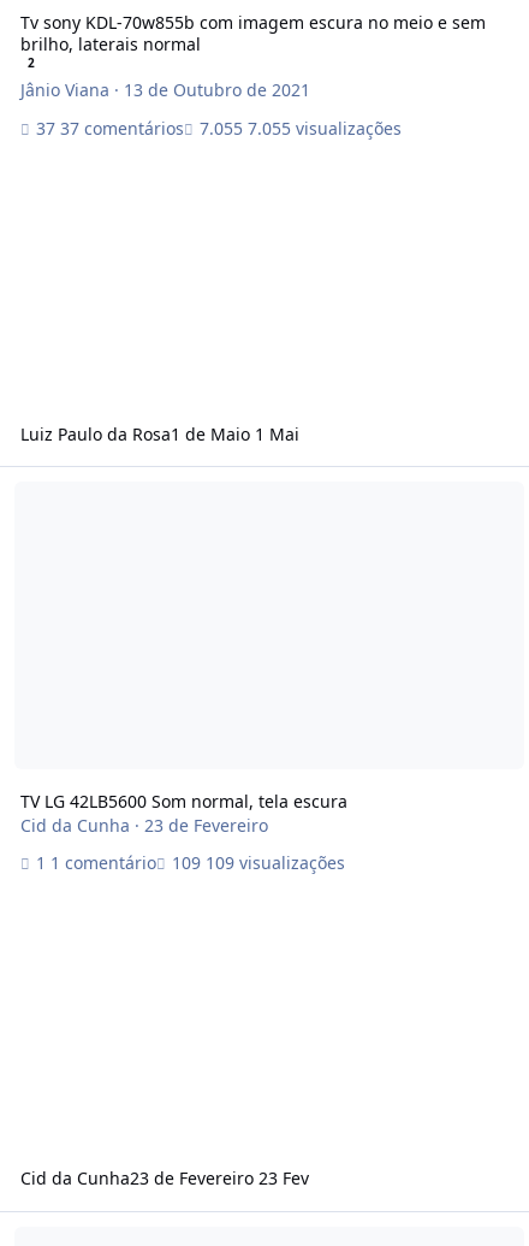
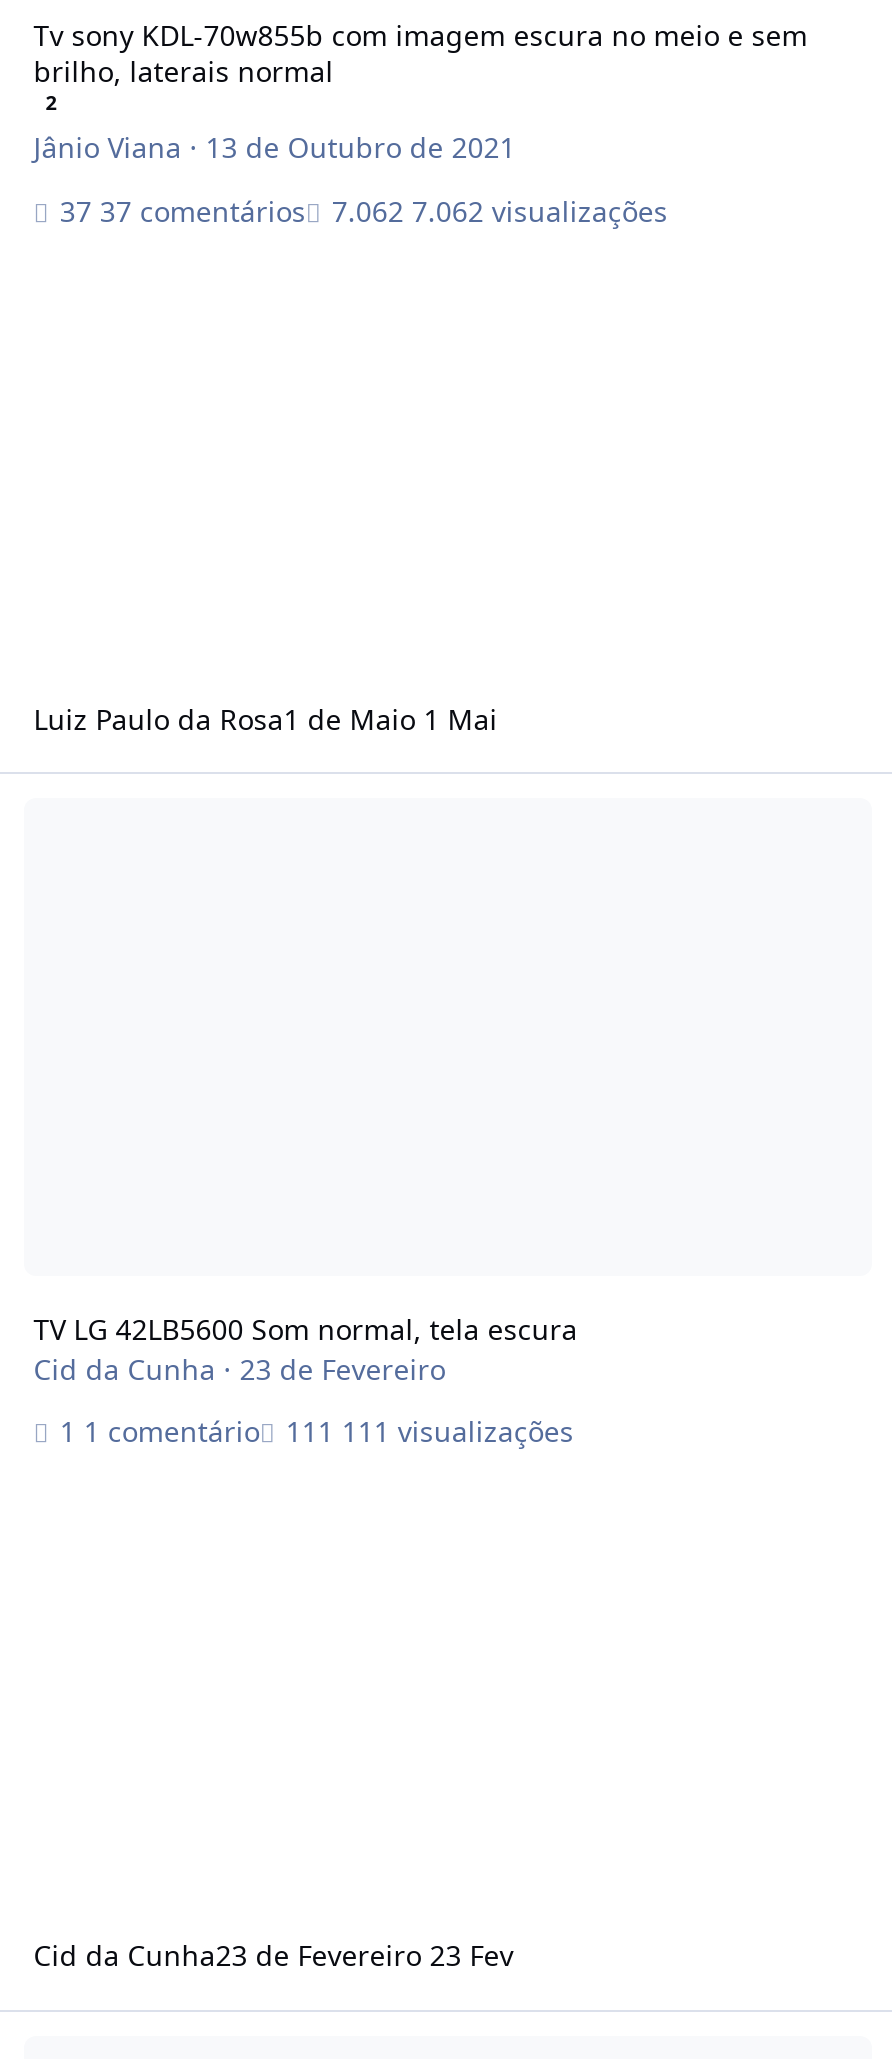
[248,116,401,139] 7.055 visualizações -> [412,191,668,229] 7.062 visualizações
[205,851,345,874] 109 visualizações -> [342,1413,574,1451] 111 visualizações

